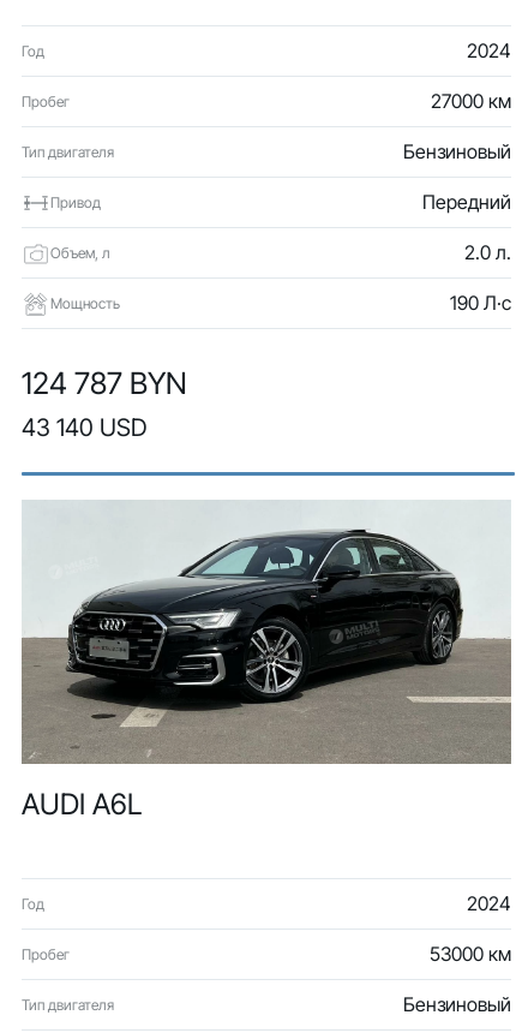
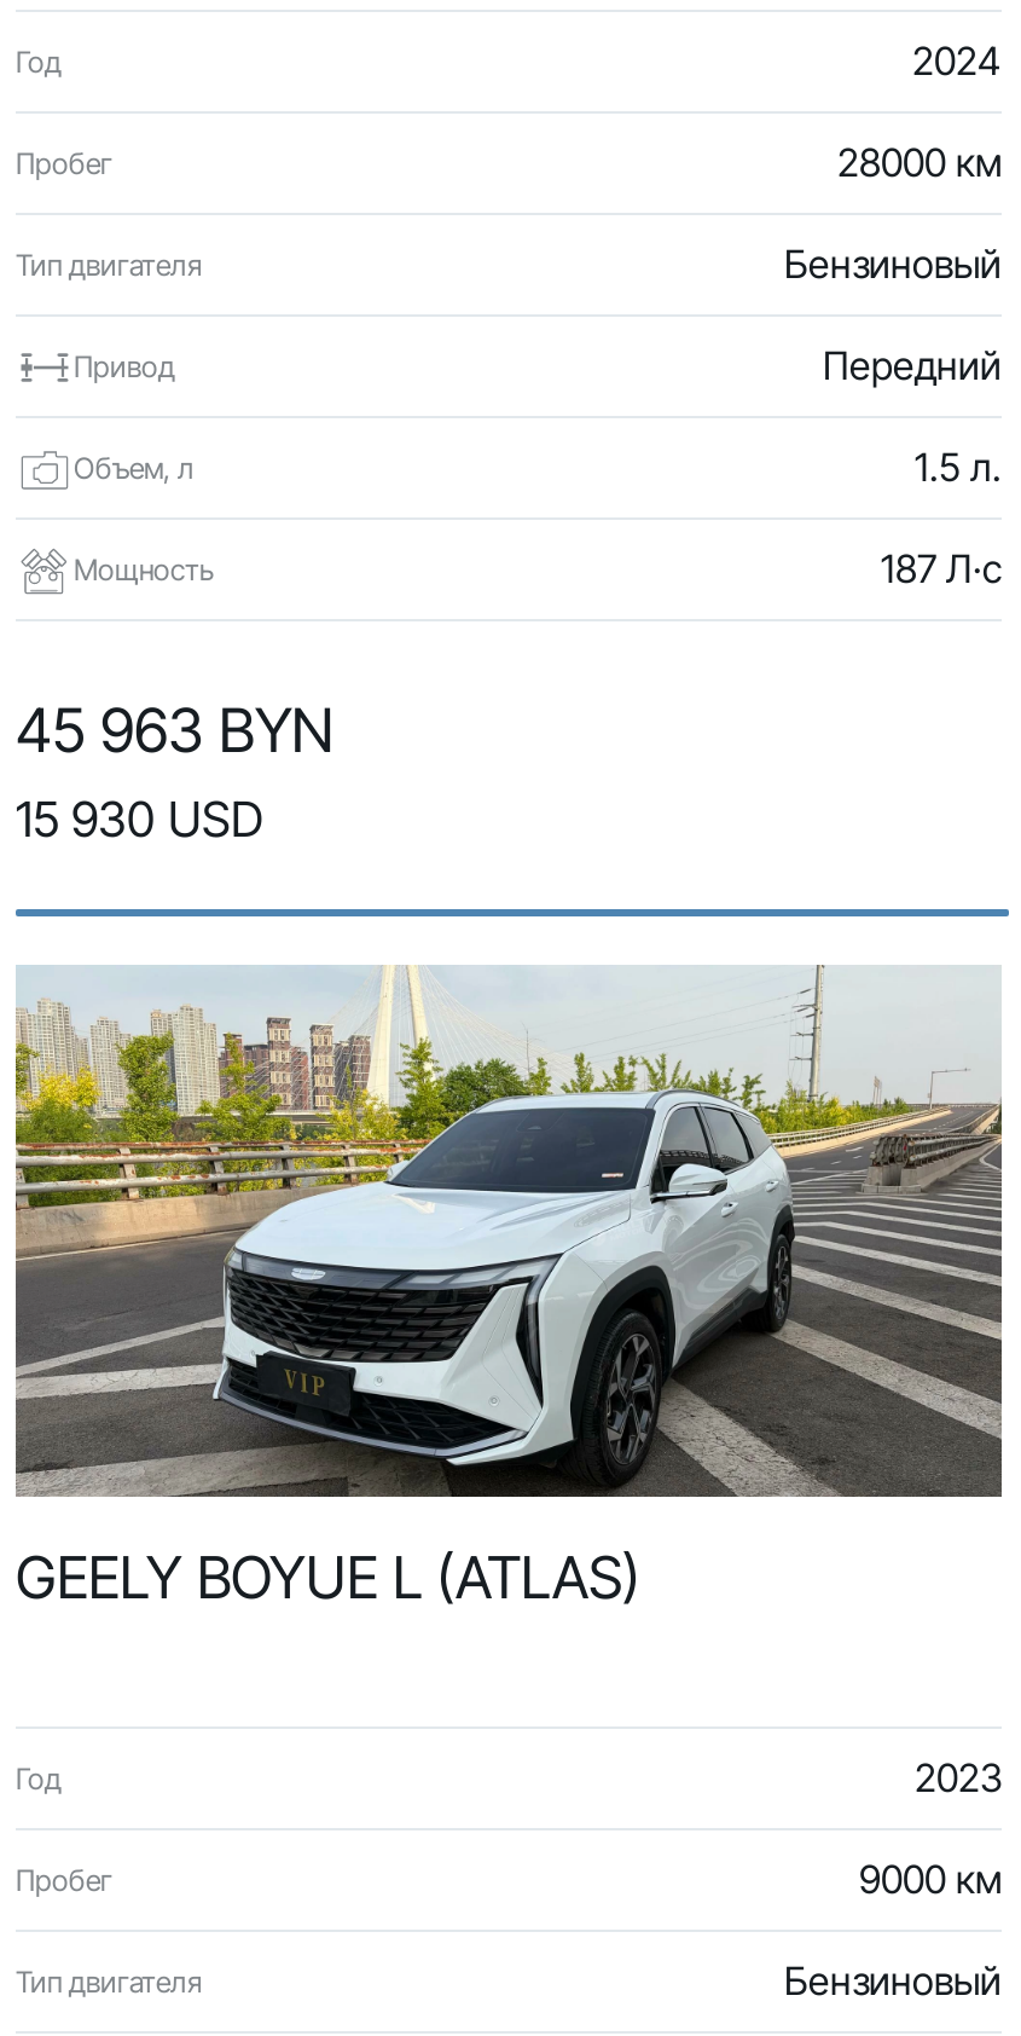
[431,89,511,113] 27000 км -> [837,138,1002,186] 28000 км
[464,240,511,264] 2.0 л. -> [915,443,1002,491] 1.5 л.
[450,291,511,315] 190 Л·с -> [881,544,1002,592] 187 Л·с
[22,365,187,442] 124 787 BYN | 43 140 USD -> [16,694,335,849] 45 963 BYN | 15 930 USD
[22,502,511,822] [image] | AUDI A6L -> [13,965,1004,1613] [image] | GEELY BOYUE L (ATLAS)
[467,891,511,915] 2024 -> [915,1753,1002,1801] 2023
[430,942,511,966] 53000 км -> [859,1855,1002,1903] 9000 км

